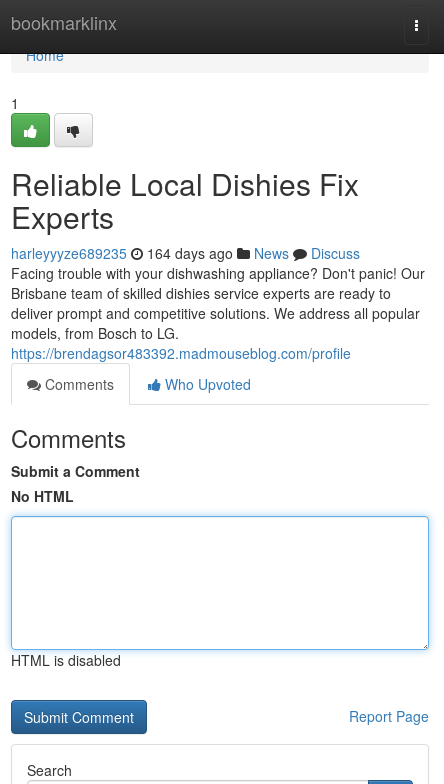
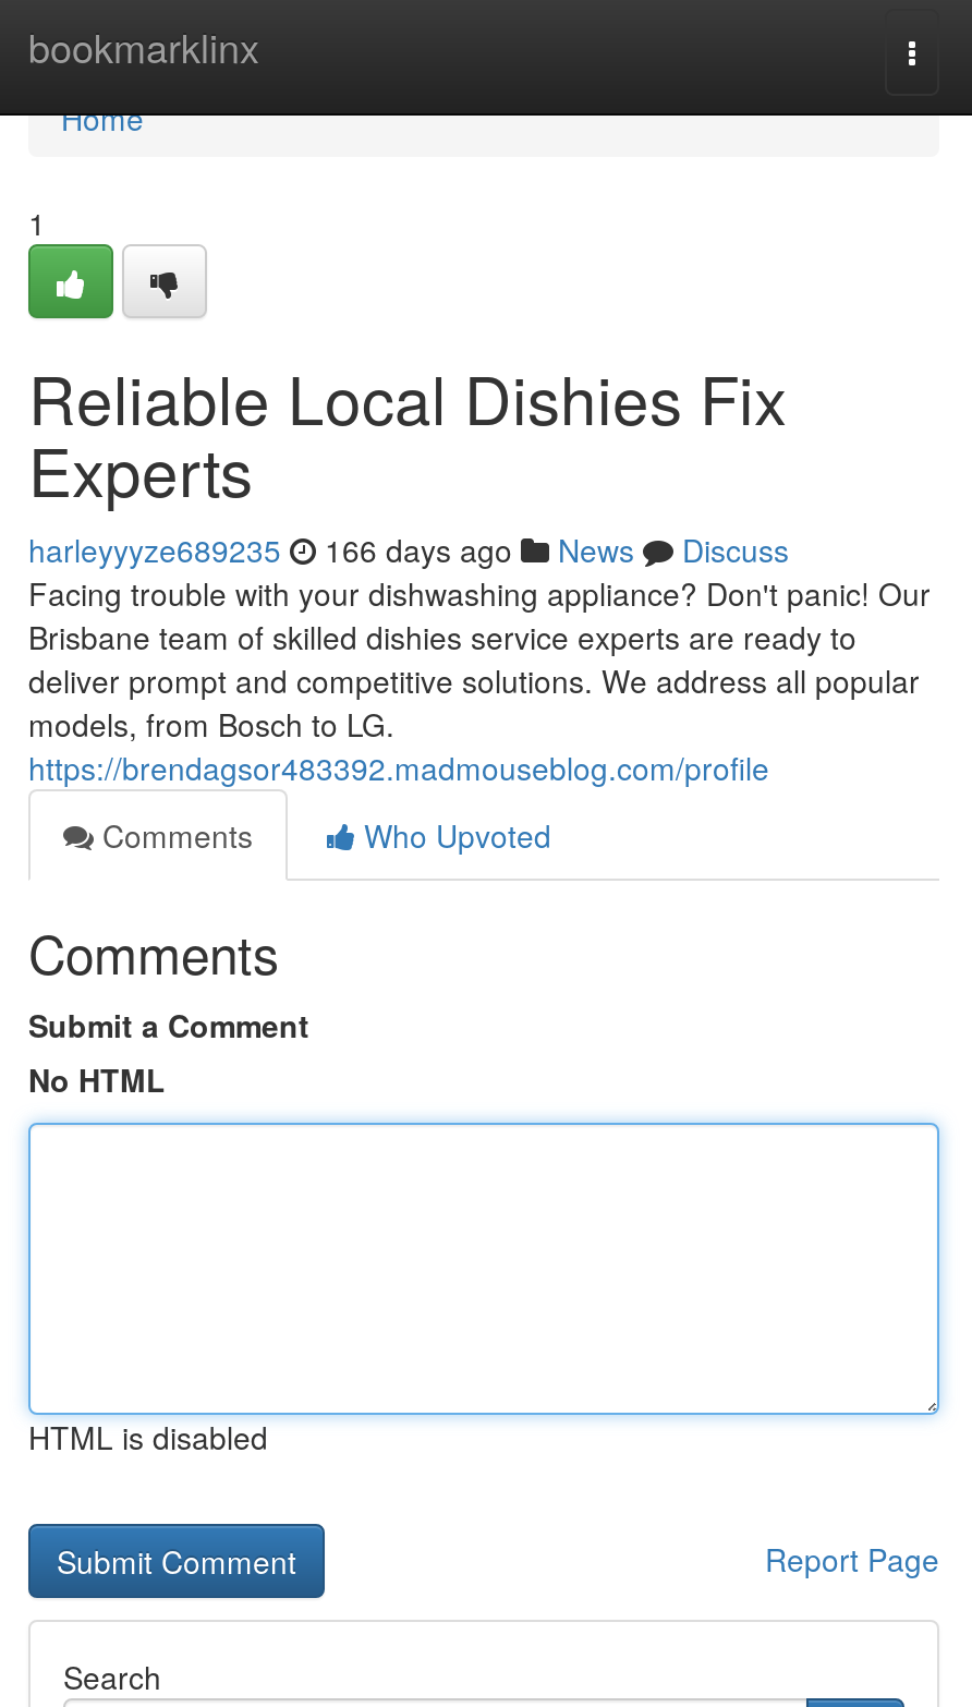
[11,243,360,263] harleyyyze689235 164 days ago News Discuss -> [28,528,789,571] harleyyyze689235 166 days ago News Discuss

